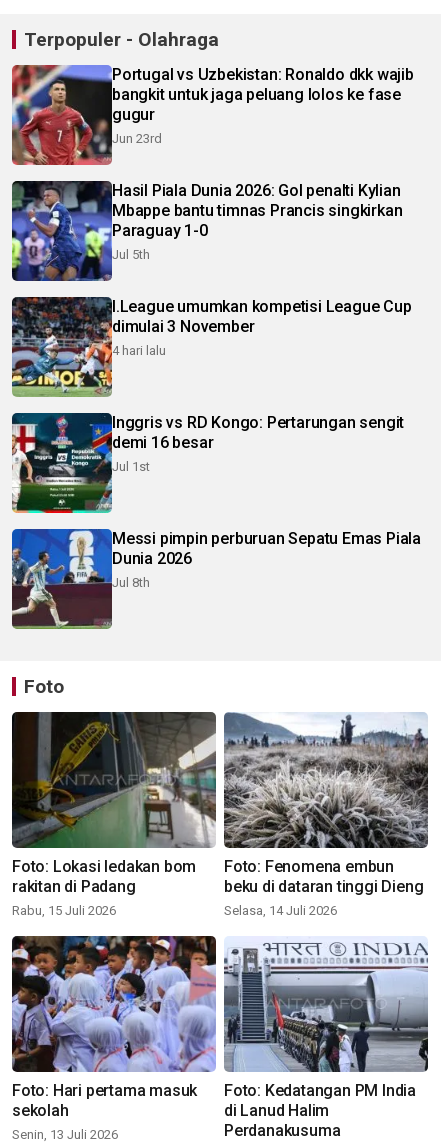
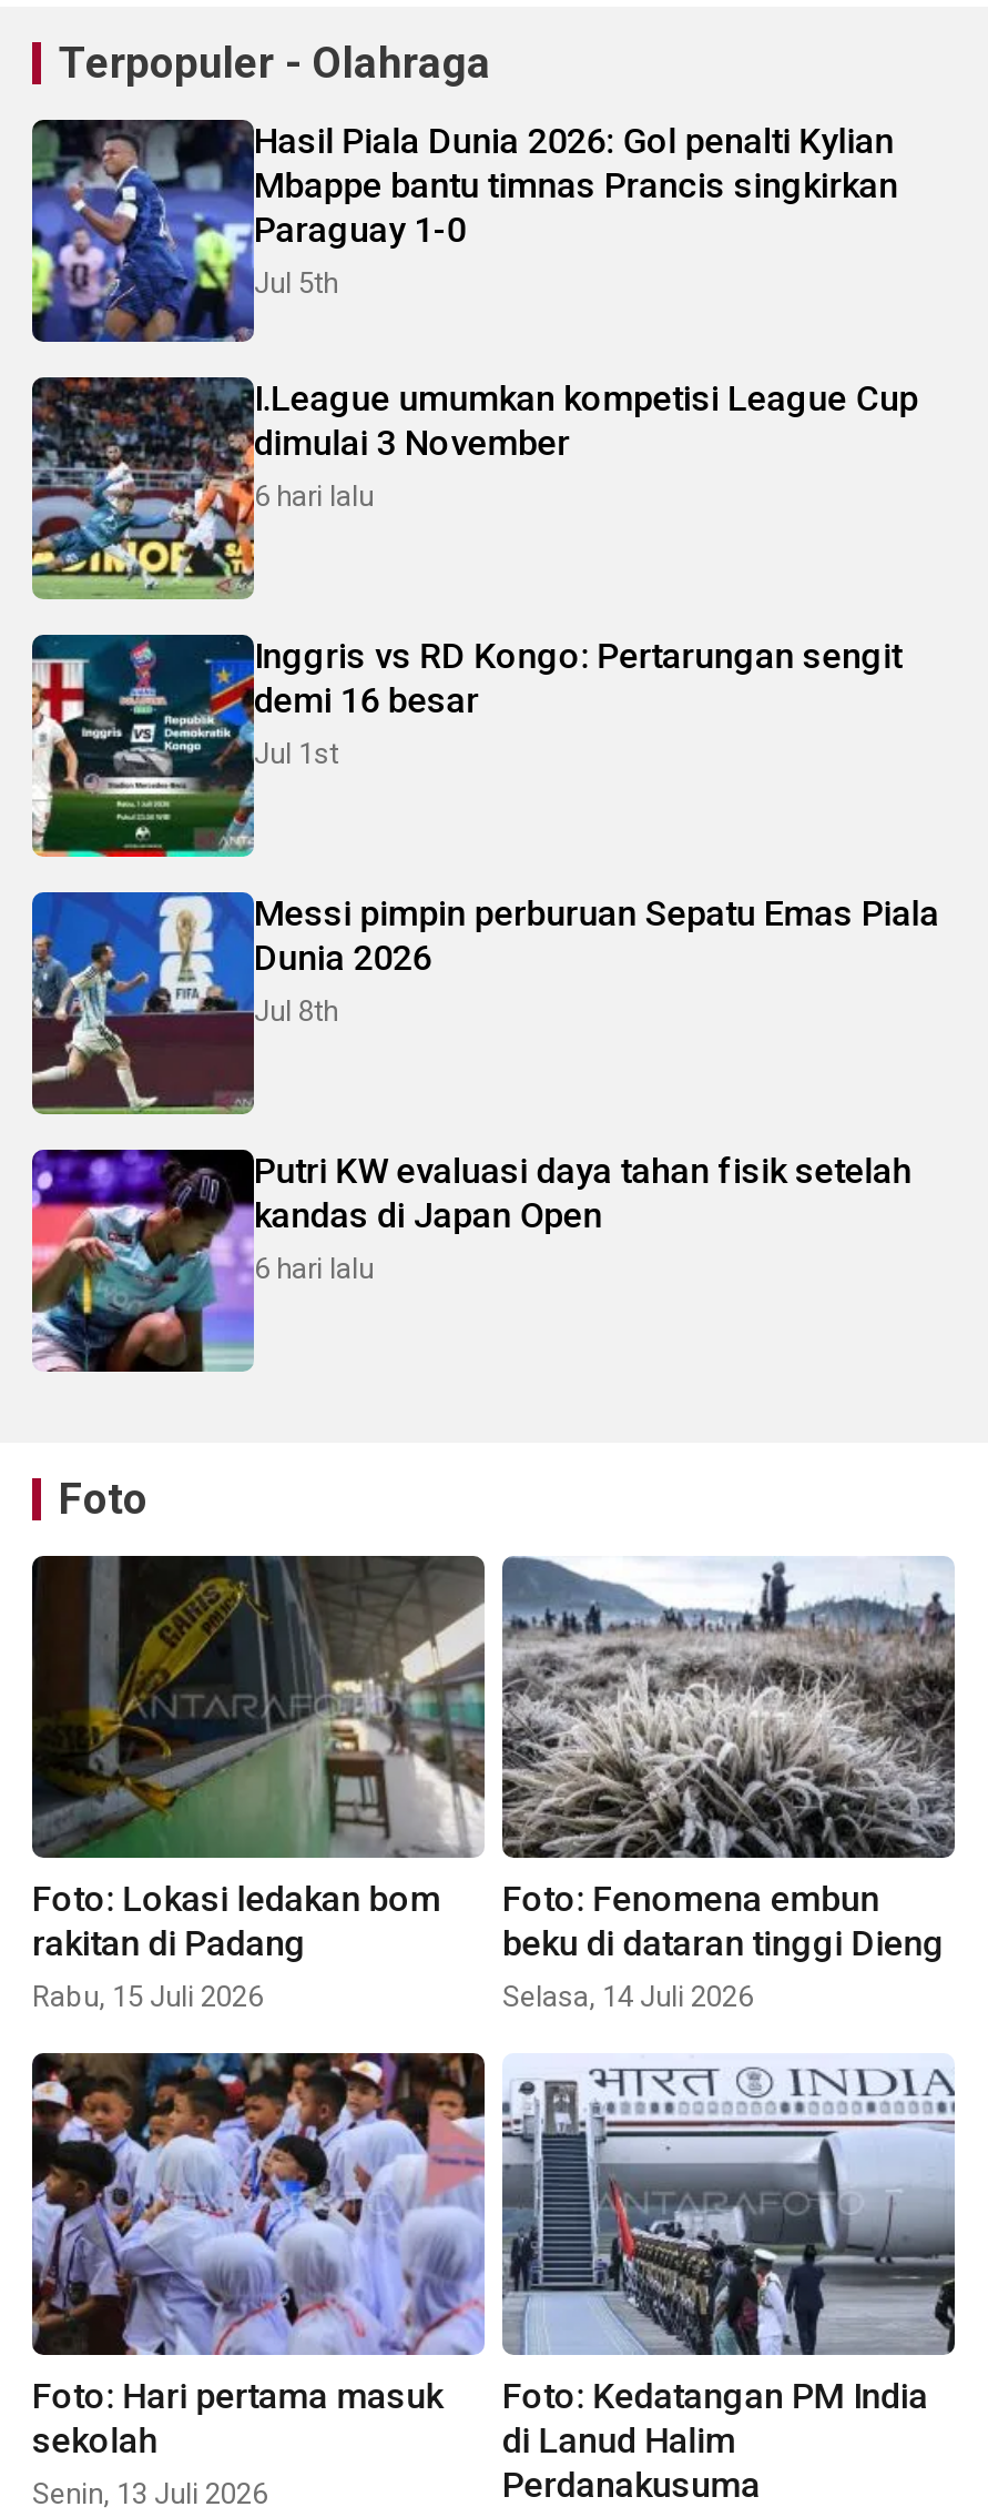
[11,64,414,166] [image] | Portugal vs Uzbekistan: Ronaldo dkk wajib | bangkit untuk jaga peluang lolos ke fase | gugur | Jun 23rd -> none
moved [10,180,412,335] -> [28,118,918,463]: [image] | Hasil Piala Dunia 2026: Gol penalti Kylian | Mbappe bantu timnas Prancis singkirkan | Paraguay 1-0 | Jul 5th | I.League umumkan kompetisi League Cup | dimulai 3 November
moved [10,295,421,589] -> [28,373,939,1027]: [image] | Inggris vs RD Kongo: Pertarungan sengit | demi 16 besar | Jul 1st | Messi pimpin perburuan Sepatu Emas Piala | Dunia 2026 | Jul 8th
[112,342,166,357] 4 hari lalu -> [254,478,374,512] 6 hari lalu
none -> [30,1148,912,1374] [image] | Putri KW evaluasi daya tahan fisik setelah | kandas di Japan Open | 6 hari lalu

